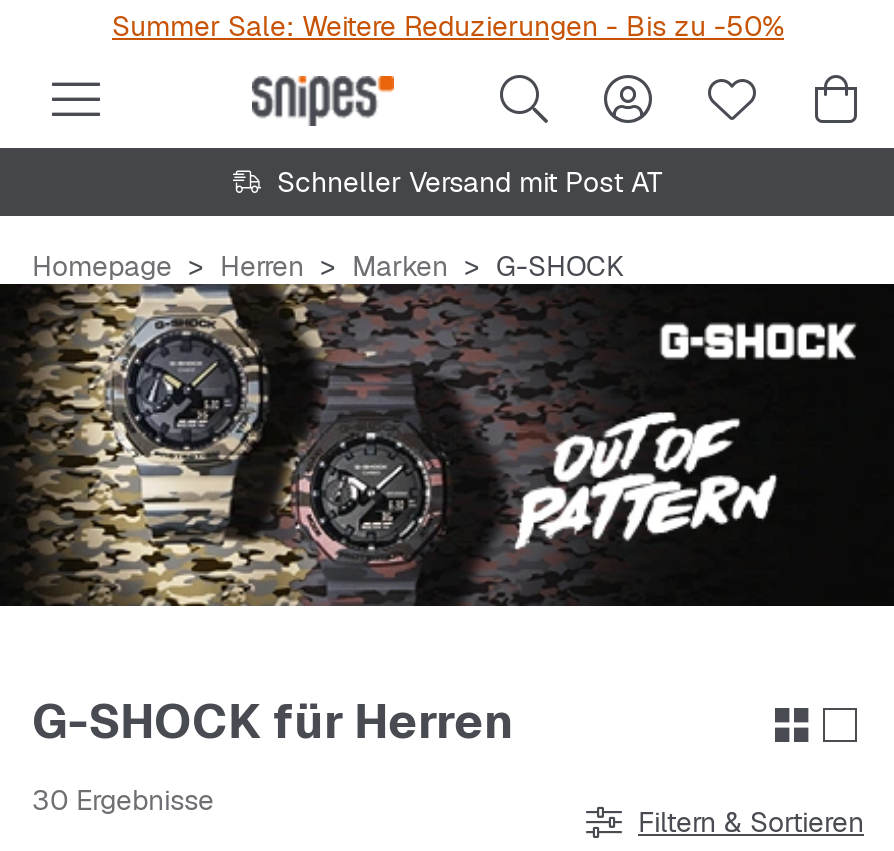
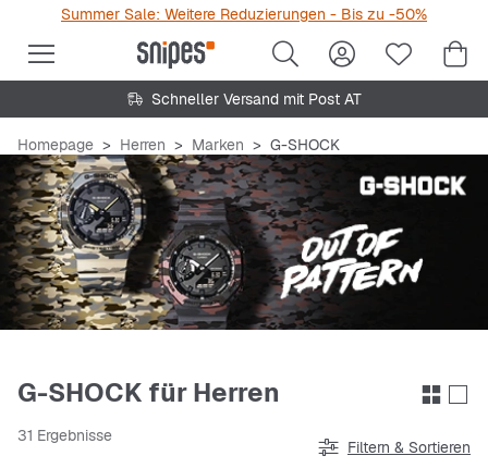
[32,782,214,818] 30 Ergebnisse -> [17,425,112,445] 31 Ergebnisse

